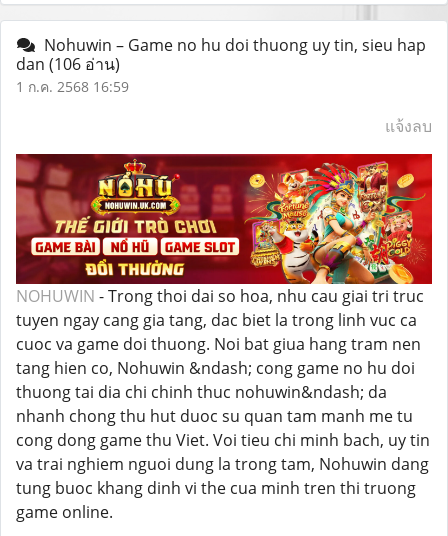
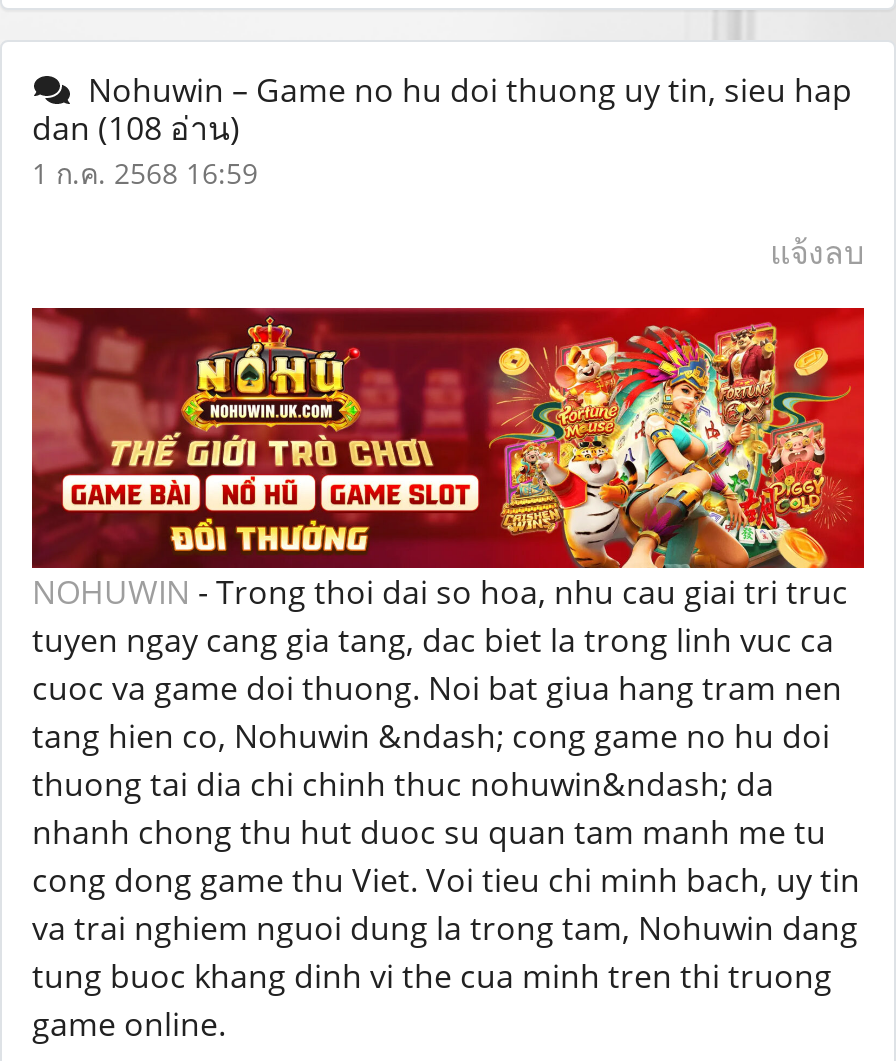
[16,53,120,75] dan (106 อ่าน) -> [32,106,240,150] dan (108 อ่าน)

